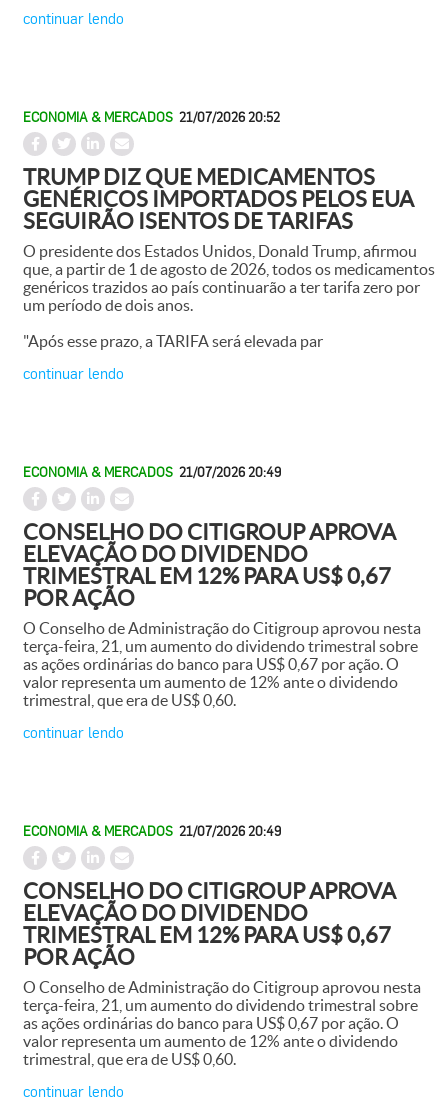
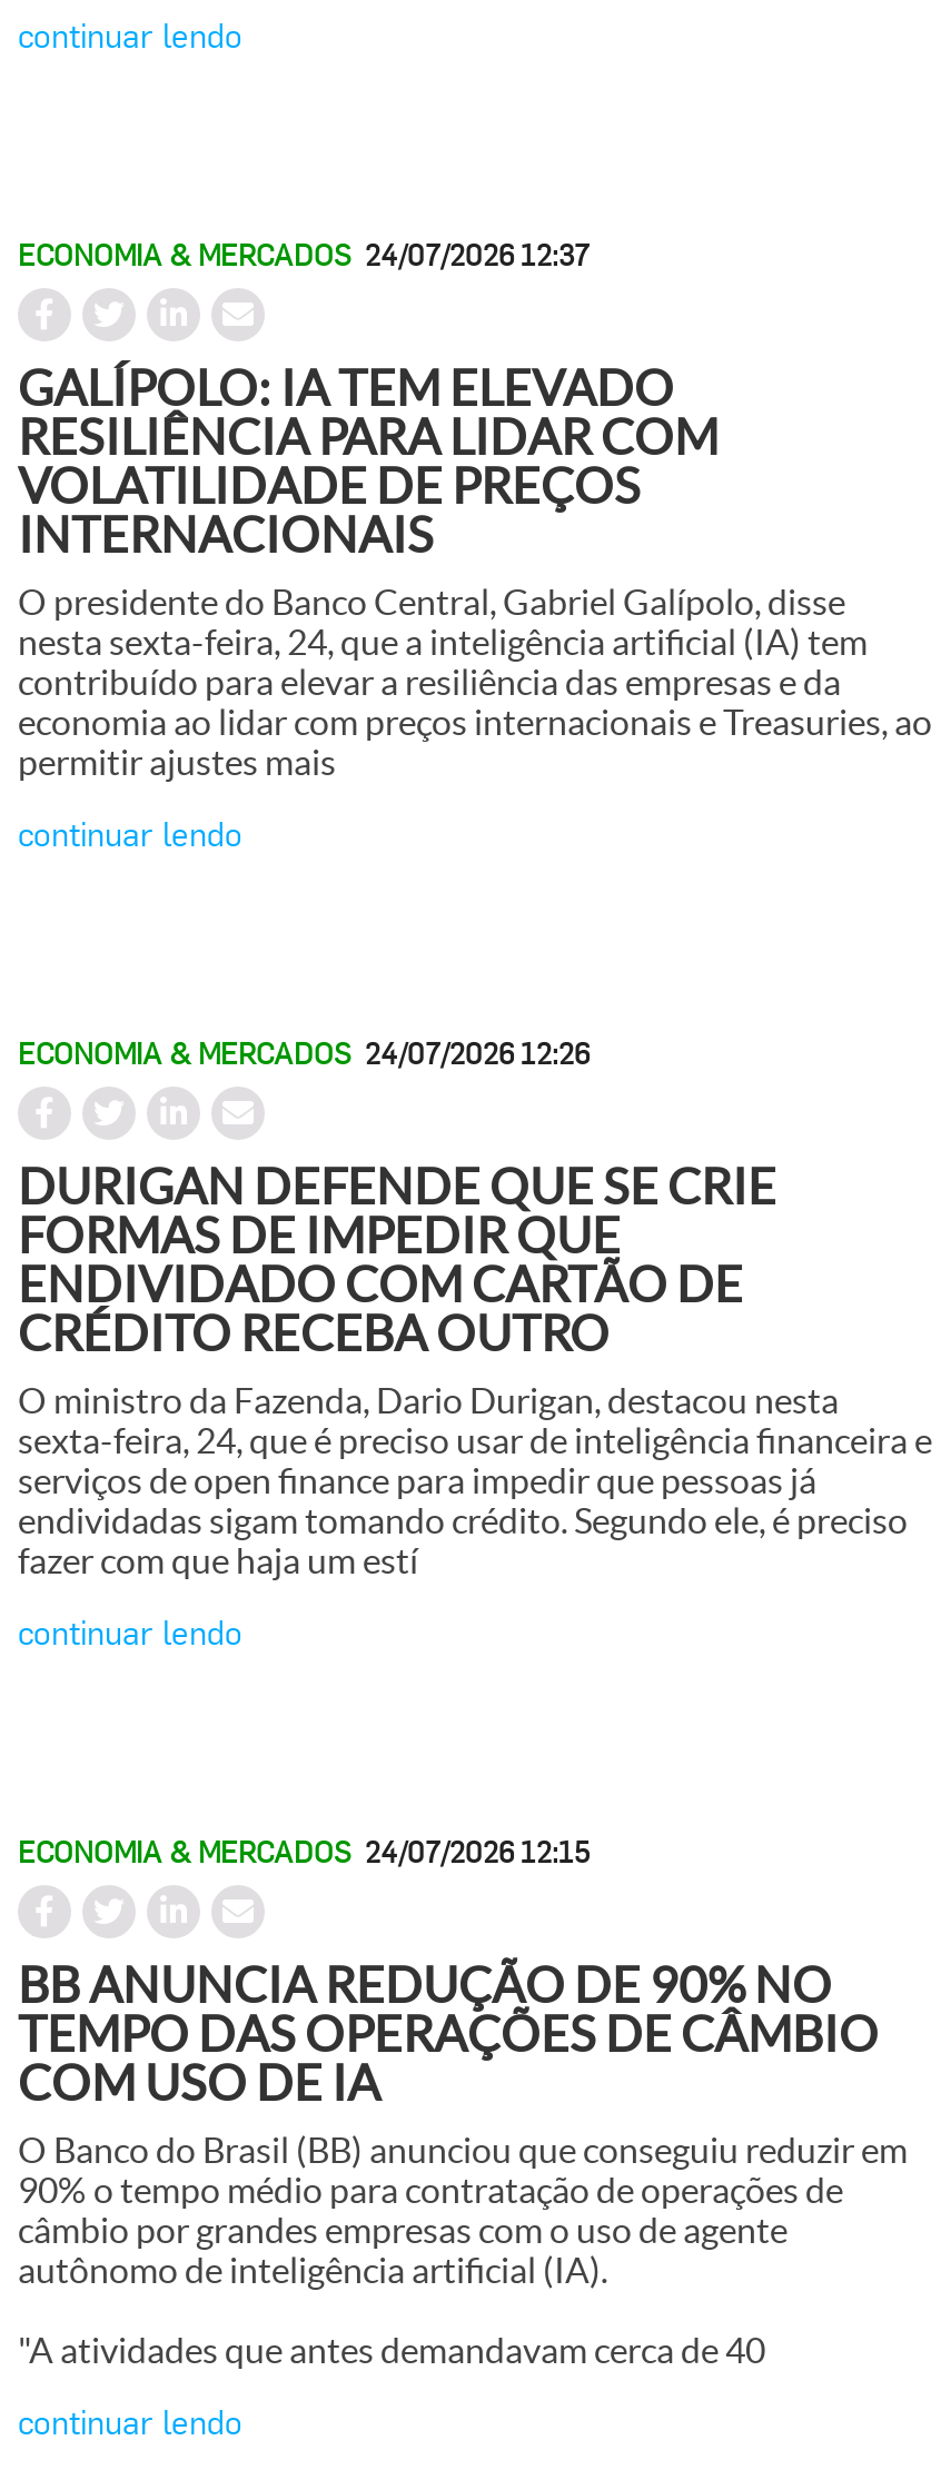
[23,109,435,350] ECONOMIA & MERCADOS 21/07/2026 20:52 | TRUMP DIZ QUE MEDICAMENTOS | GENÉRICOS IMPORTADOS PELOS EUA | SEGUIRÃO ISENTOS DE TARIFAS | O presidente dos Estados Unidos, Donald Trump, afirmou | que, a partir de 1 de agosto de 2026, todos os medicamentos | genéricos trazidos ao país continuarão a ter tarifa zero por | um período de dois anos. | "Após esse prazo, a TARIFA será elevada par -> [18,236,932,781] ECONOMIA & MERCADOS 24/07/2026 12:37 | GALÍPOLO: IA TEM ELEVADO | RESILIÊNCIA PARA LIDAR COM | VOLATILIDADE DE PREÇOS | INTERNACIONAIS | O presidente do Banco Central, Gabriel Galípolo, disse | nesta sexta-feira, 24, que a inteligência artificial (IA) tem | contribuído para elevar a resiliência das empresas e da | economia ao lidar com preços internacionais e Treasuries, ao | permitir ajustes mais
[23,464,281,480] ECONOMIA & MERCADOS 21/07/2026 20:49 -> [18,1034,590,1070] ECONOMIA & MERCADOS 24/07/2026 12:26
[23,520,421,709] CONSELHO DO CITIGROUP APROVA | ELEVAÇÃO DO DIVIDENDO | TRIMESTRAL EM 12% PARA US$ 0,67 | POR AÇÃO | O Conselho de Administração do Citigroup aprovou nesta | terça-feira, 21, um aumento do dividendo trimestral sobre | as ações ordinárias do banco para US$ 0,67 por ação. O | valor representa um aumento de 12% ante o dividendo | trimestral, que era de US$ 0,60. -> [18,1159,932,1579] DURIGAN DEFENDE QUE SE CRIE | FORMAS DE IMPEDIR QUE | ENDIVIDADO COM CARTÃO DE | CRÉDITO RECEBA OUTRO | O ministro da Fazenda, Dario Durigan, destacou nesta | sexta-feira, 24, que é preciso usar de inteligência financeira e | serviços de open finance para impedir que pessoas já | endividadas sigam tomando crédito. Segundo ele, é preciso | fazer com que haja um estí
[23,823,421,1068] ECONOMIA & MERCADOS 21/07/2026 20:49 | CONSELHO DO CITIGROUP APROVA | ELEVAÇÃO DO DIVIDENDO | TRIMESTRAL EM 12% PARA US$ 0,67 | POR AÇÃO | O Conselho de Administração do Citigroup aprovou nesta | terça-feira, 21, um aumento do dividendo trimestral sobre | as ações ordinárias do banco para US$ 0,67 por ação. O | valor representa um aumento de 12% ante o dividendo | trimestral, que era de US$ 0,60. -> [18,1833,908,2369] ECONOMIA & MERCADOS 24/07/2026 12:15 | BB ANUNCIA REDUÇÃO DE 90% NO | TEMPO DAS OPERAÇÕES DE CÂMBIO | COM USO DE IA | O Banco do Brasil (BB) anunciou que conseguiu reduzir em | 90% o tempo médio para contratação de operações de | câmbio por grandes empresas com o uso de agente | autônomo de inteligência artificial (IA). | "A atividades que antes demandavam cerca de 40

